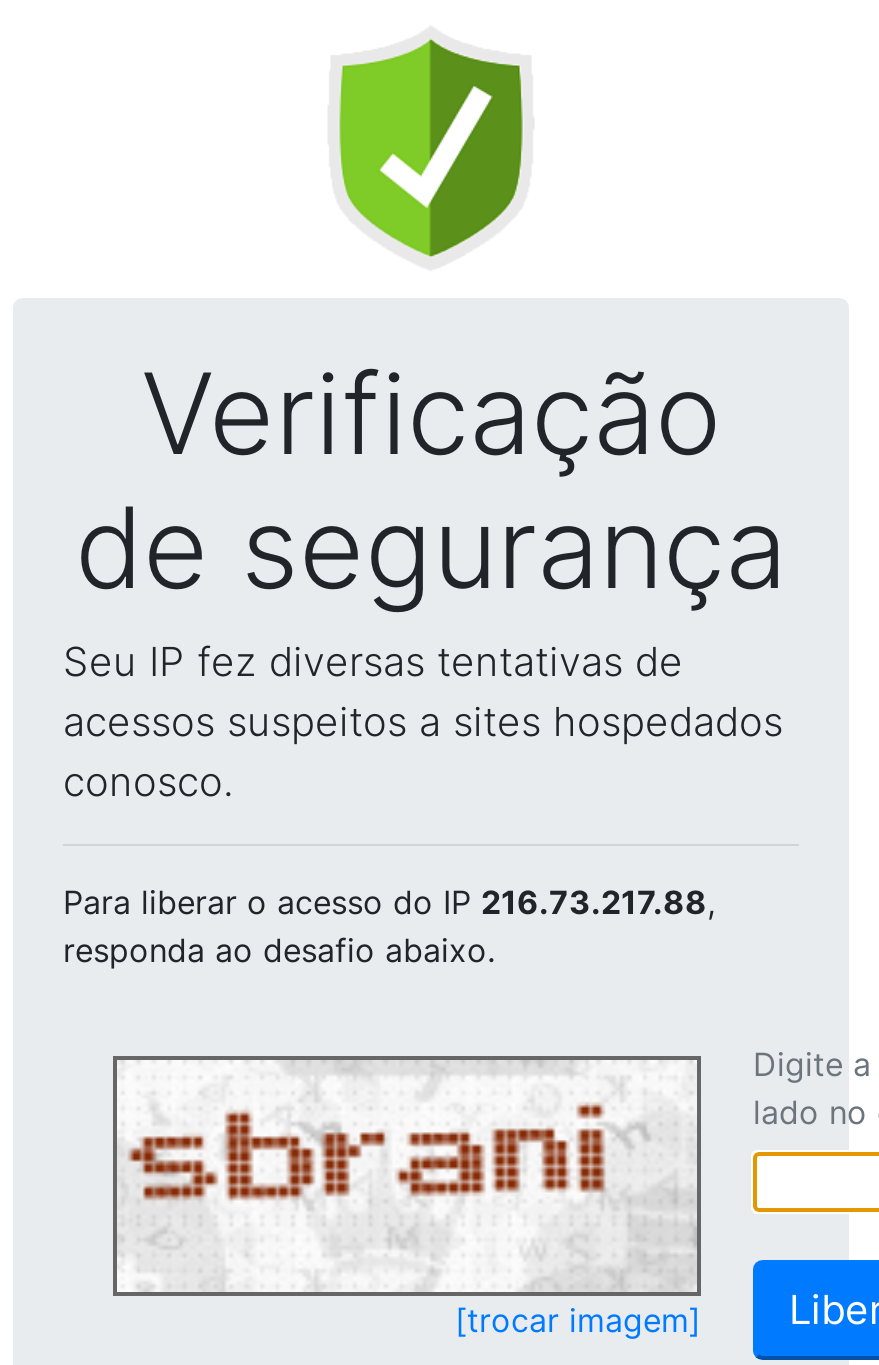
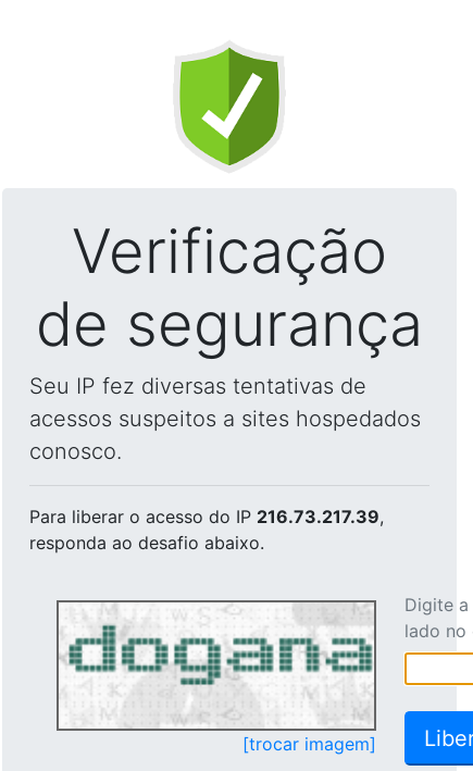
[63,882,715,922] Para liberar o acesso do IP 216.73.217.88, -> [29,506,384,527] Para liberar o acesso do IP 216.73.217.39,
[123,1064,695,1288] [image] -> [66,604,373,726] [image]

